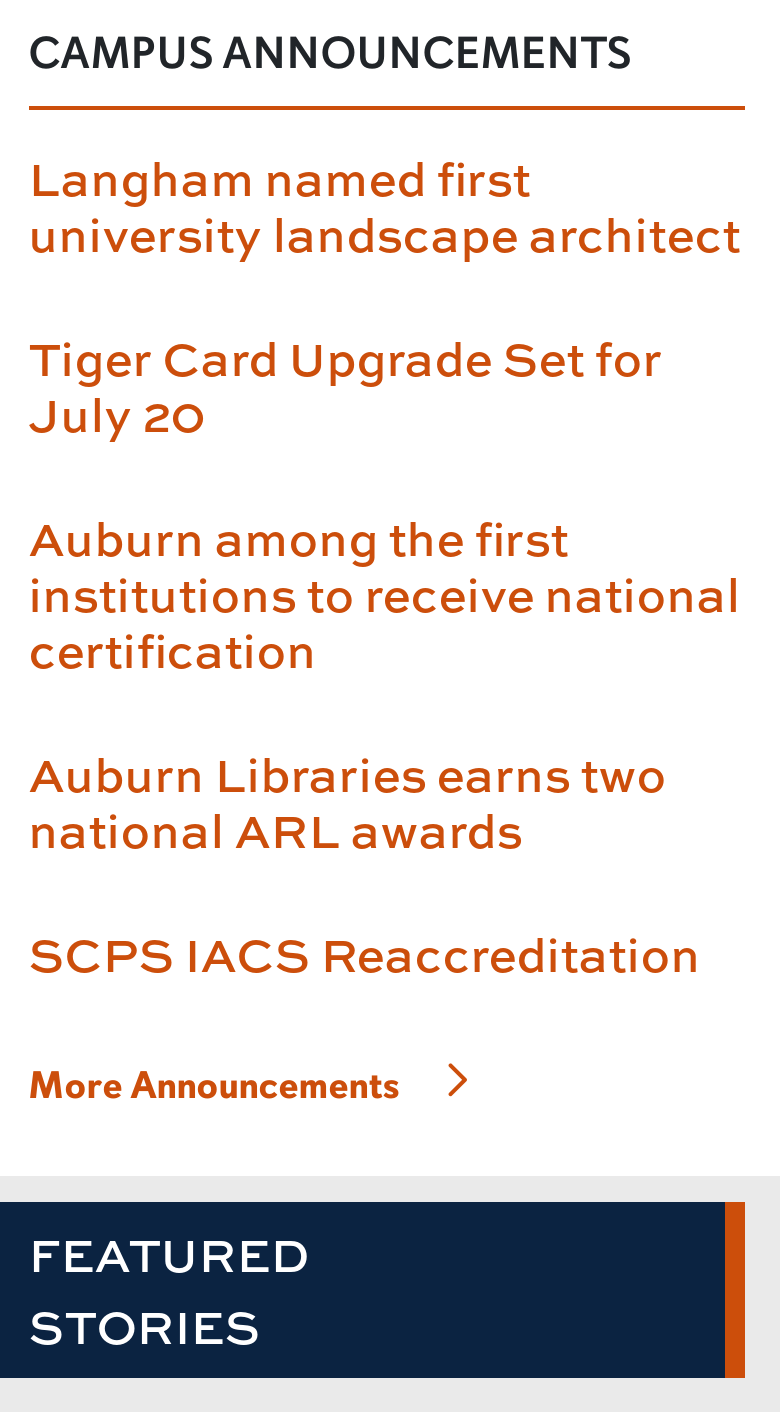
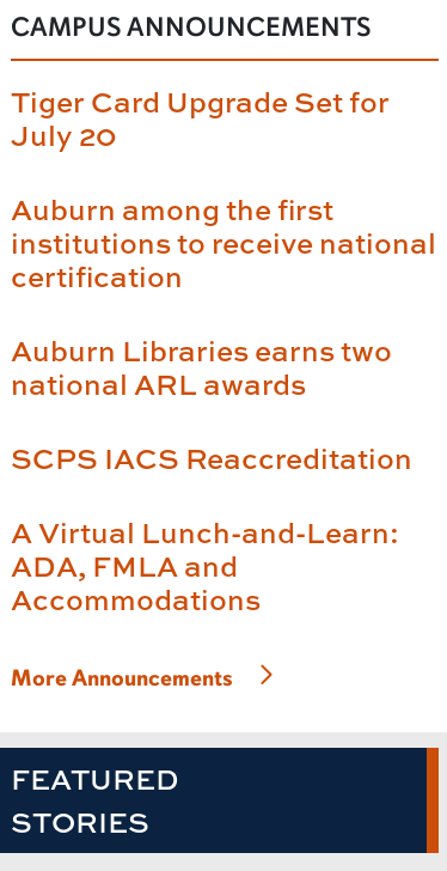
[29,144,741,266] Langham named first | university landscape architect -> none
moved [29,324,741,986] -> [11,82,436,478]: Tiger Card Upgrade Set for | July 20 | Auburn among the first | institutions to receive national | certification | Auburn Libraries earns two | national ARL awards | SCPS IACS Reaccreditation
none -> [11,512,399,619] A Virtual Lunch-and-Learn: | ADA, FMLA and | Accommodations

